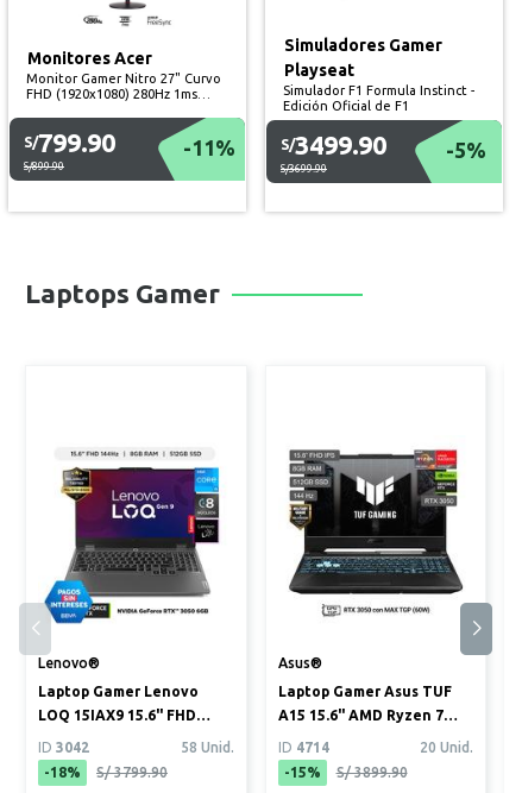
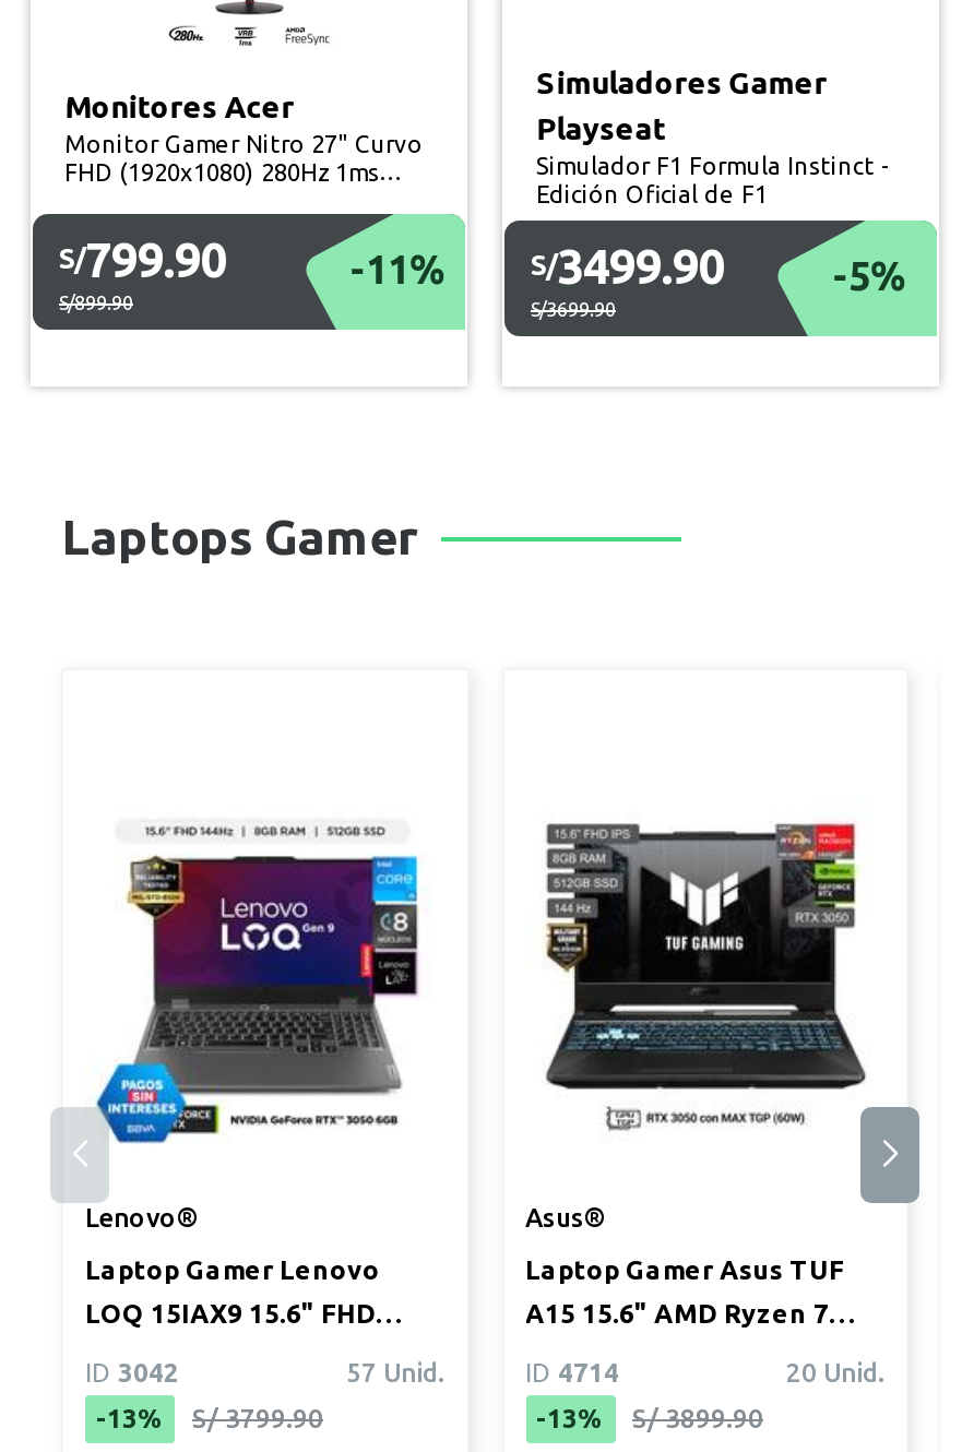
[180,740,234,755] 58 Unid. -> [346,1359,444,1387] 57 Unid.
[44,765,168,780] -18% S/ 3799.90 -> [96,1404,323,1433] -13% S/ 3799.90
[284,765,407,780] -15% S/ 3899.90 -> [536,1404,763,1433] -13% S/ 3899.90

